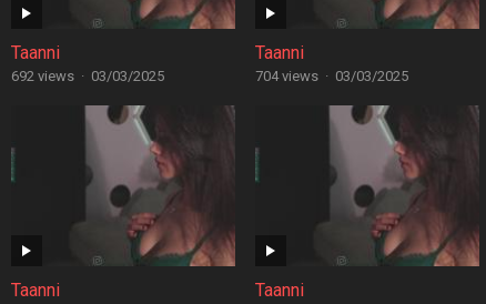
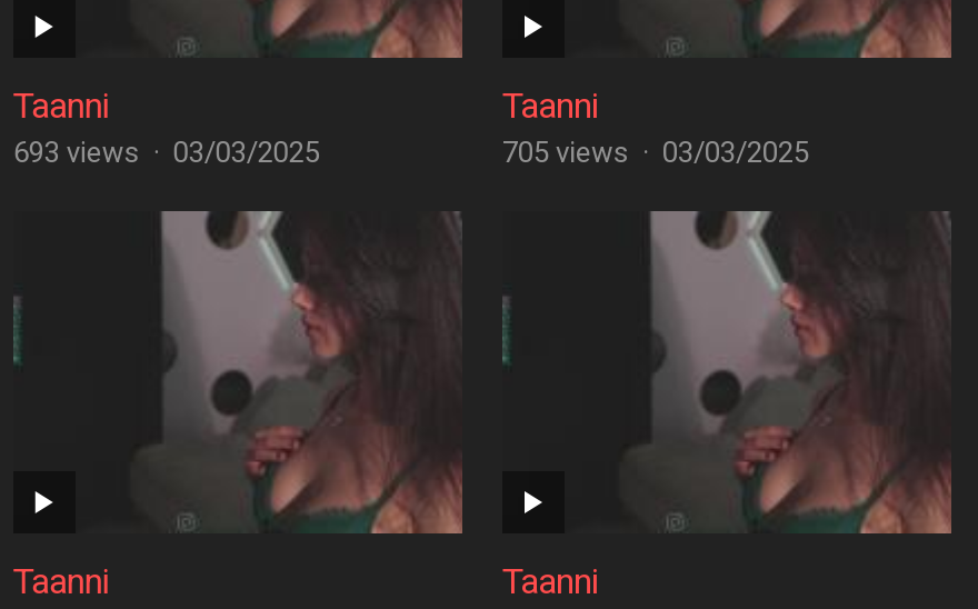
[11,68,164,84] 692 views · 03/03/2025 -> [13,136,320,169] 693 views · 03/03/2025
[255,68,408,84] 704 views · 03/03/2025 -> [502,136,809,169] 705 views · 03/03/2025

